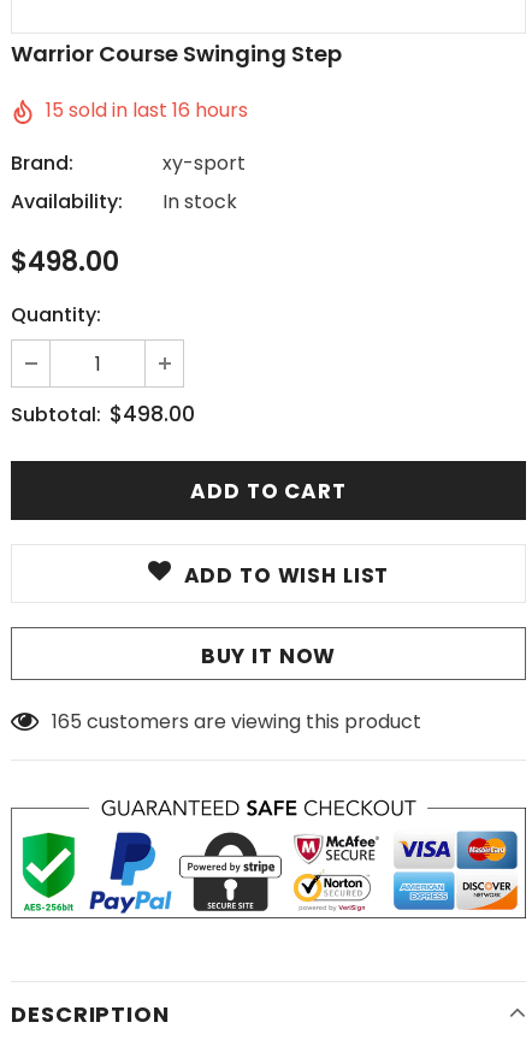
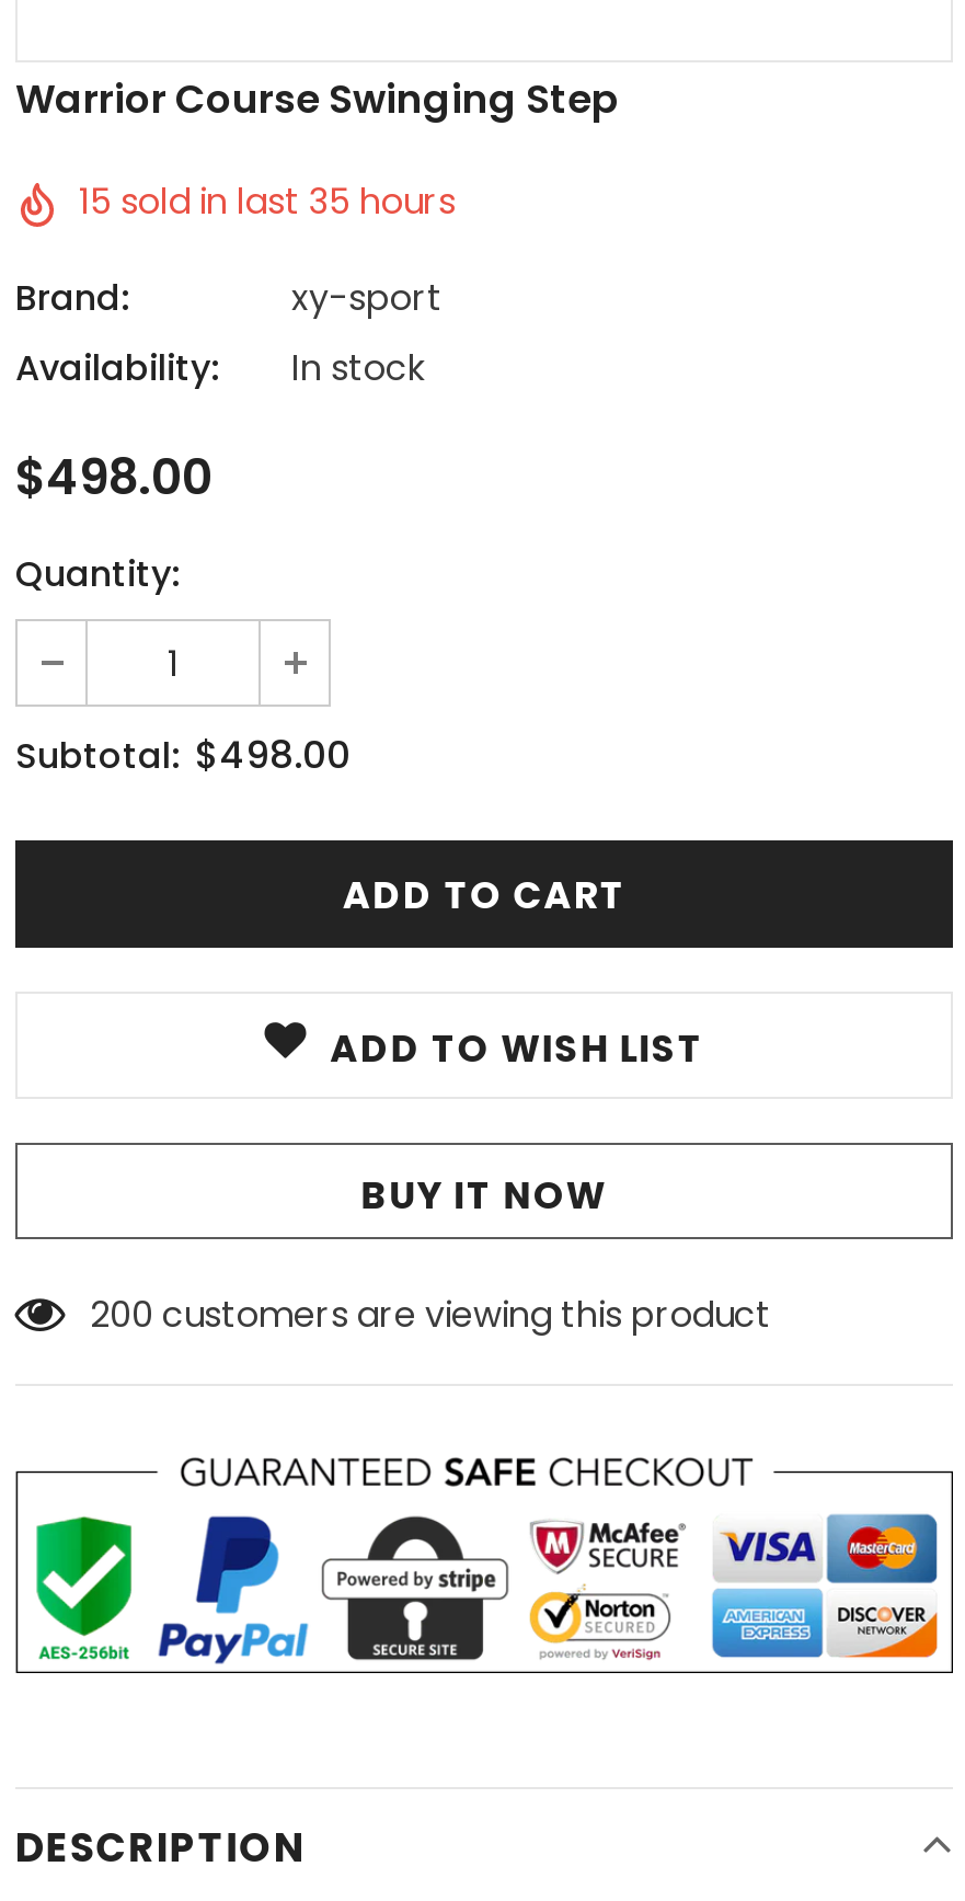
[46,97,248,124] 15 sold in last 16 hours -> [79,177,456,227] 15 sold in last 35 hours
[52,708,421,736] 165 customers are viewing this product -> [90,1290,771,1340] 200 customers are viewing this product

